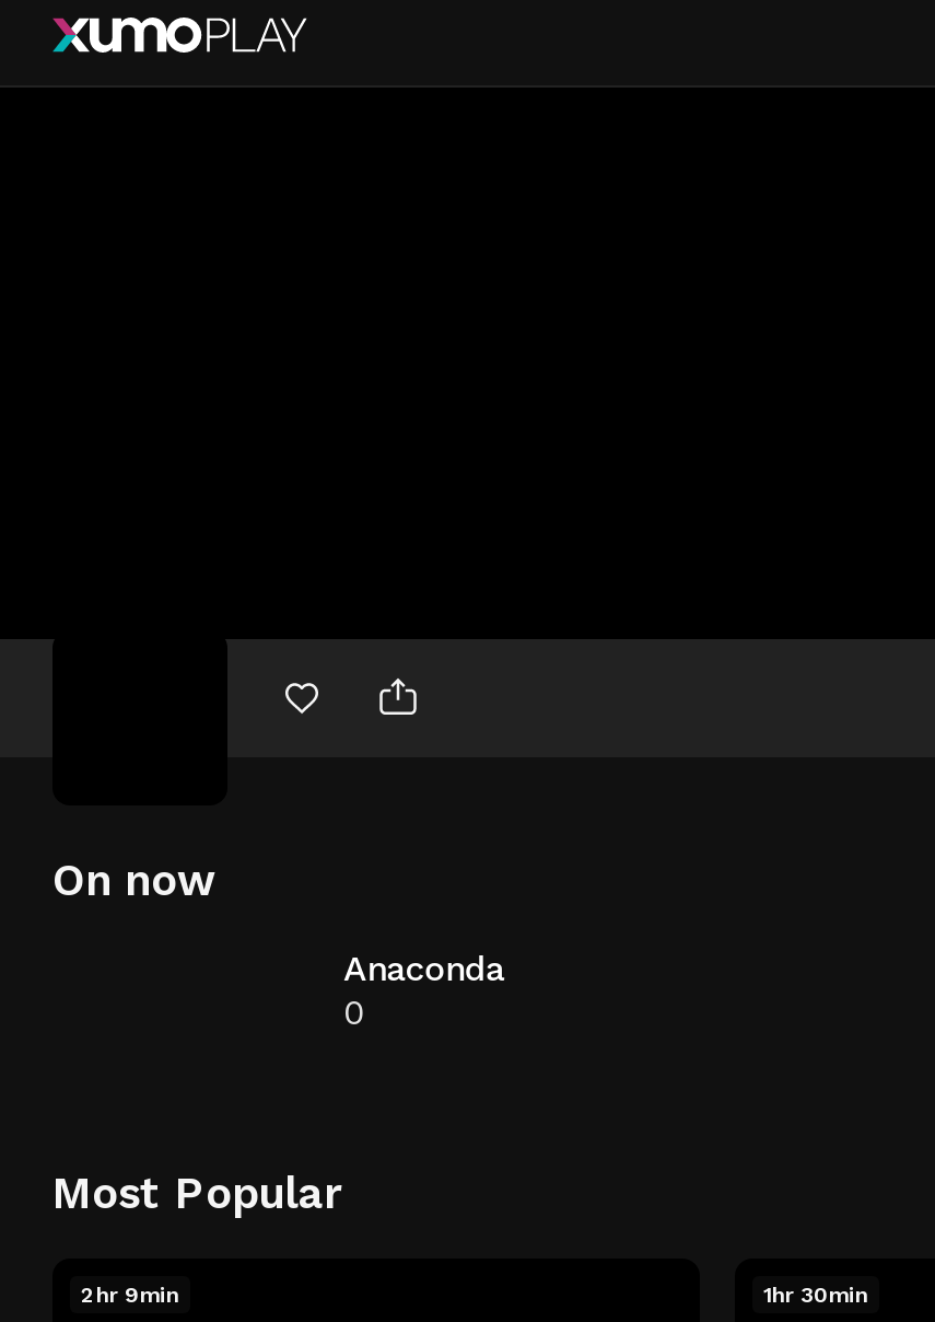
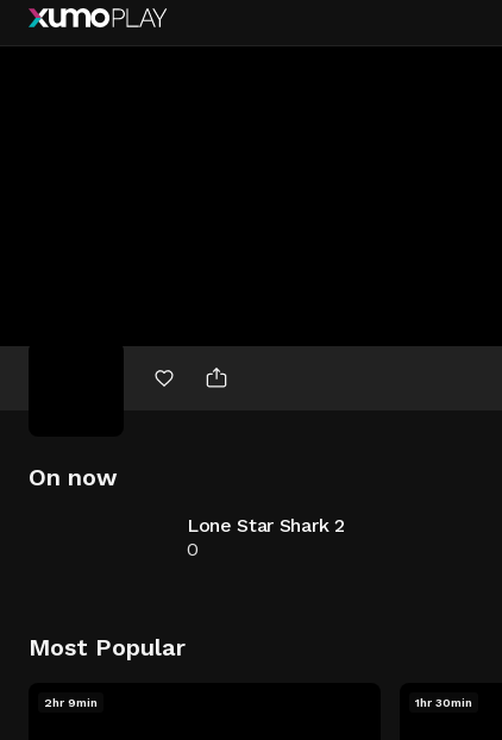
[343,948,504,989] Anaconda -> [187,514,345,537] Lone Star Shark 2

